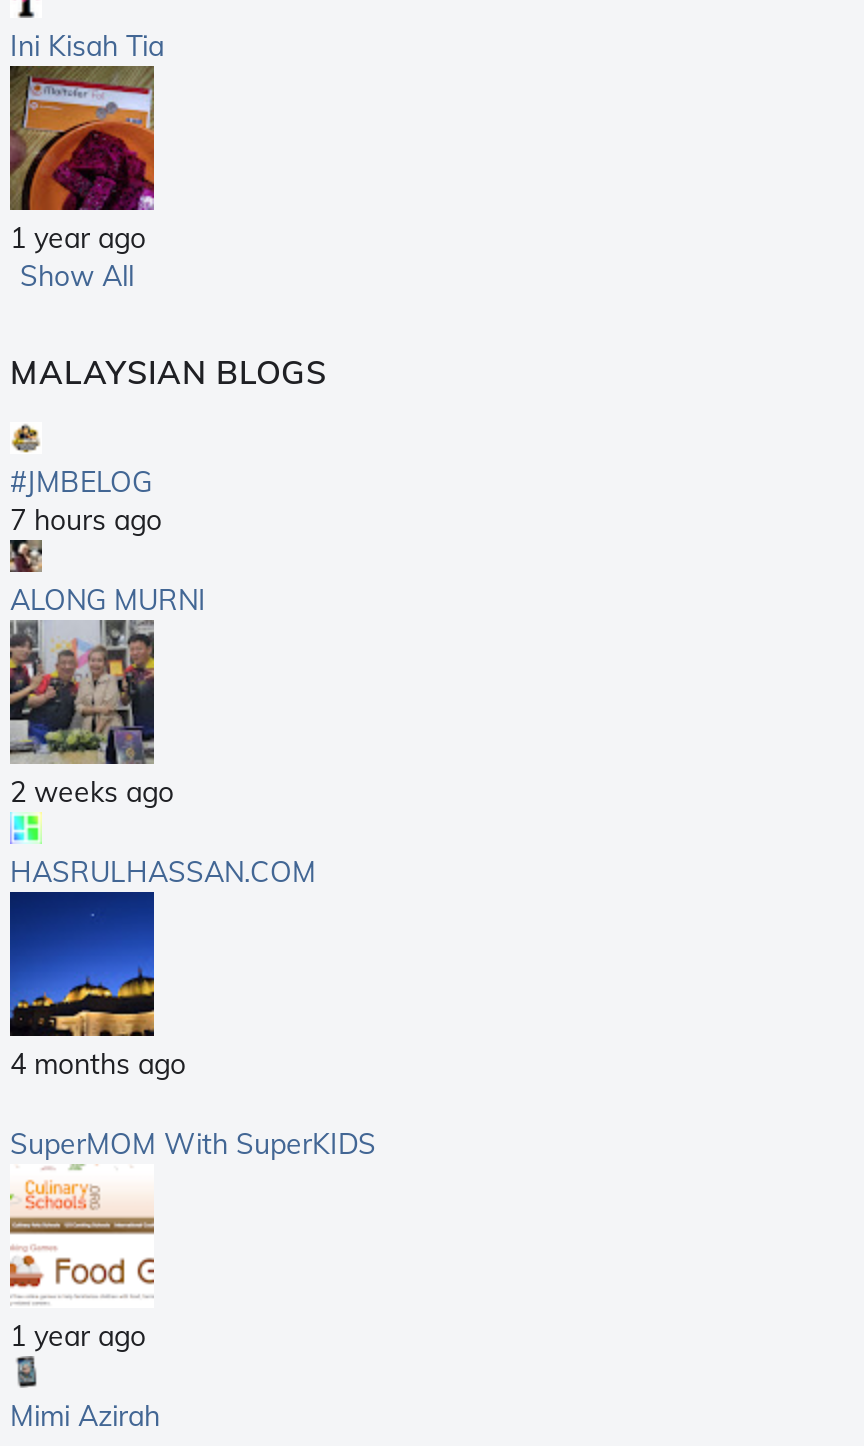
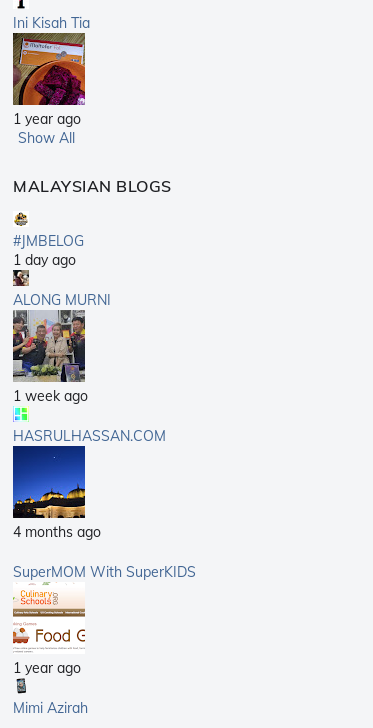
[10,502,162,538] 7 hours ago -> [13,251,76,269] 1 day ago
[10,774,174,810] 2 weeks ago -> [13,387,88,405] 1 week ago

